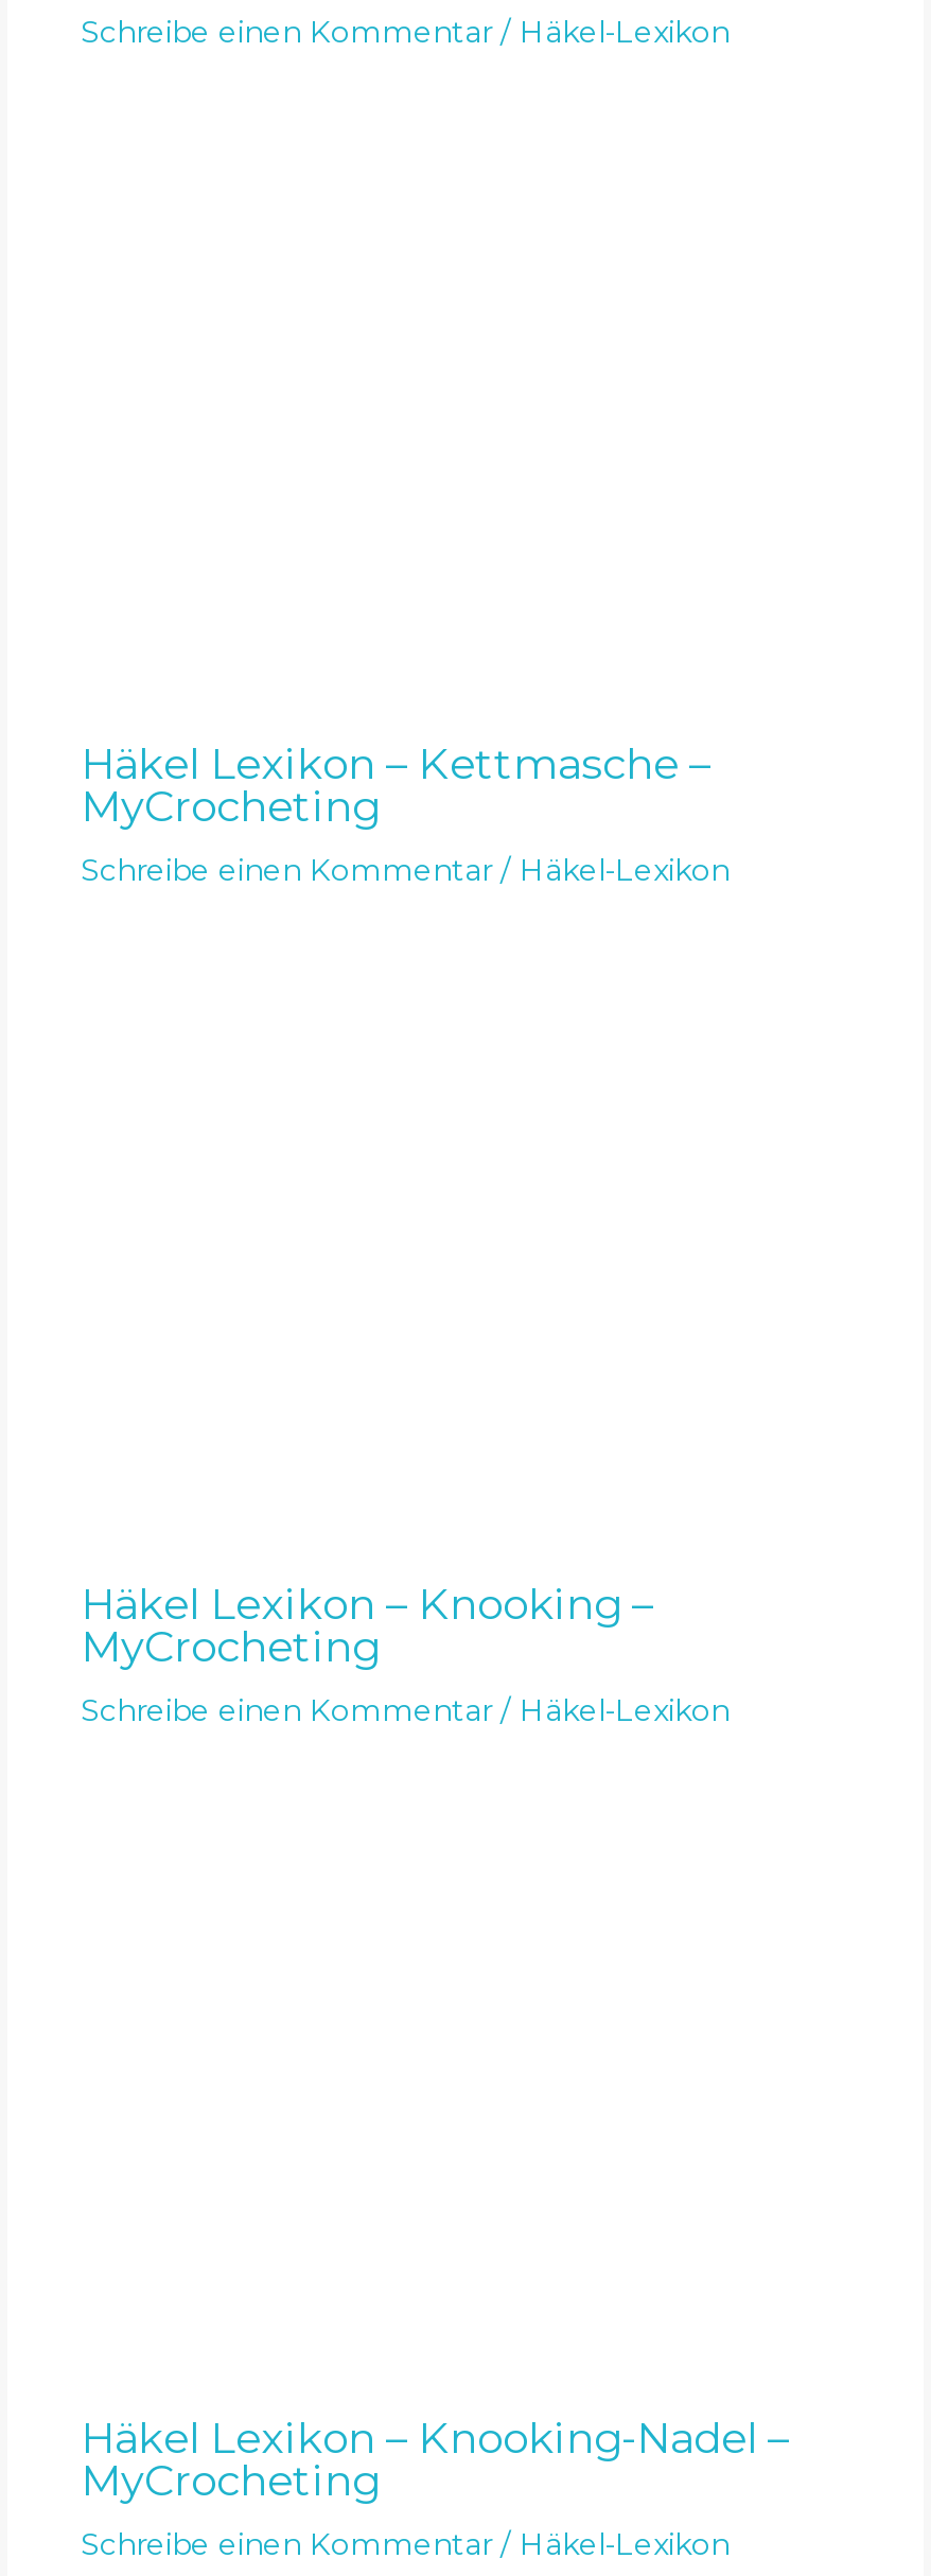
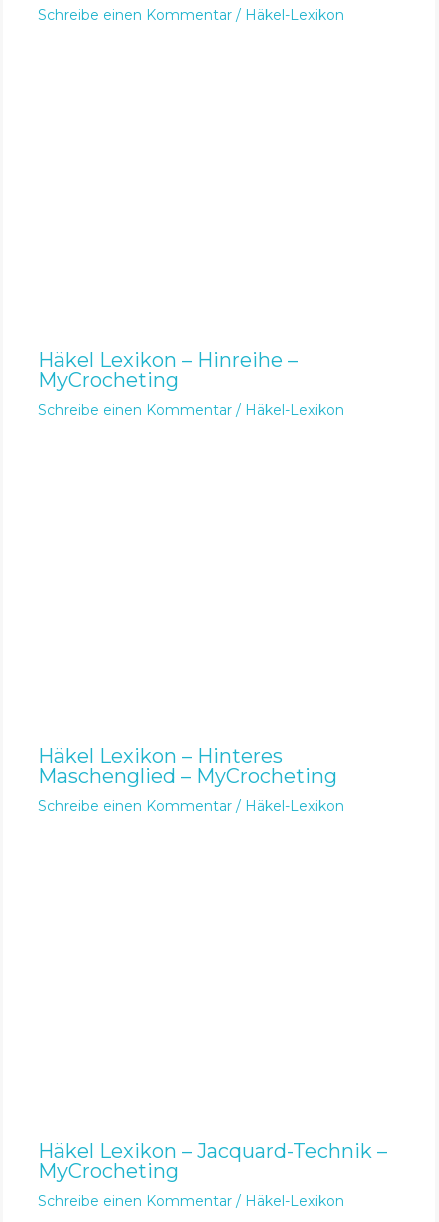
[81,739,710,790] Häkel Lexikon – Kettmasche – -> [37,348,297,372] Häkel Lexikon – Hinreihe –
[81,1578,653,1671] Häkel Lexikon – Knooking – | MyCrocheting -> [37,744,336,788] Häkel Lexikon – Hinteres | Maschenglied – MyCrocheting
[81,2412,789,2463] Häkel Lexikon – Knooking-Nadel – -> [37,1139,386,1163] Häkel Lexikon – Jacquard-Technik –

